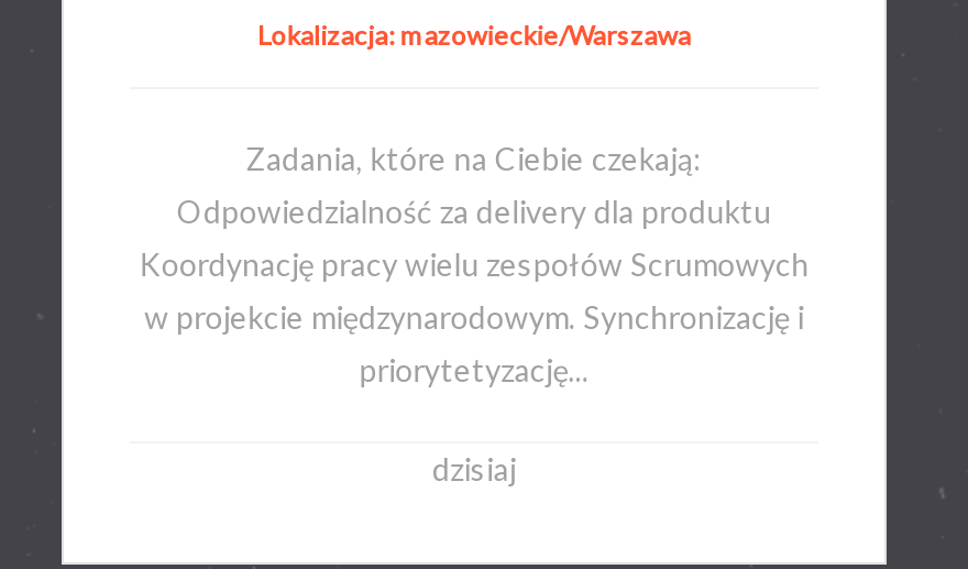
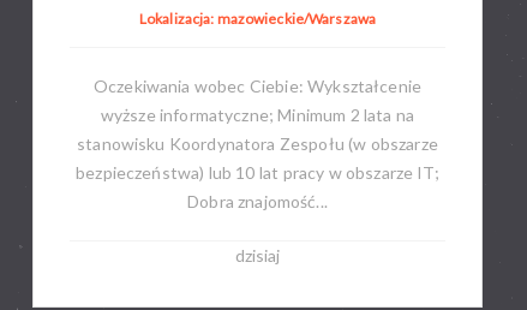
[139,141,809,389] Zadania, które na Ciebie czekają: | Odpowiedzialność za delivery dla produktu | Koordynację pracy wielu zespołów Scrumowych | w projekcie międzynarodowym. Synchronizację i | priorytetyzację... -> [76,76,439,212] Oczekiwania wobec Ciebie: Wykształcenie | wyższe informatyczne; Minimum 2 lata na | stanowisku Koordynatora Zespołu (w obszarze | bezpieczeństwa) lub 10 lat pracy w obszarze IT; | Dobra znajomość...

